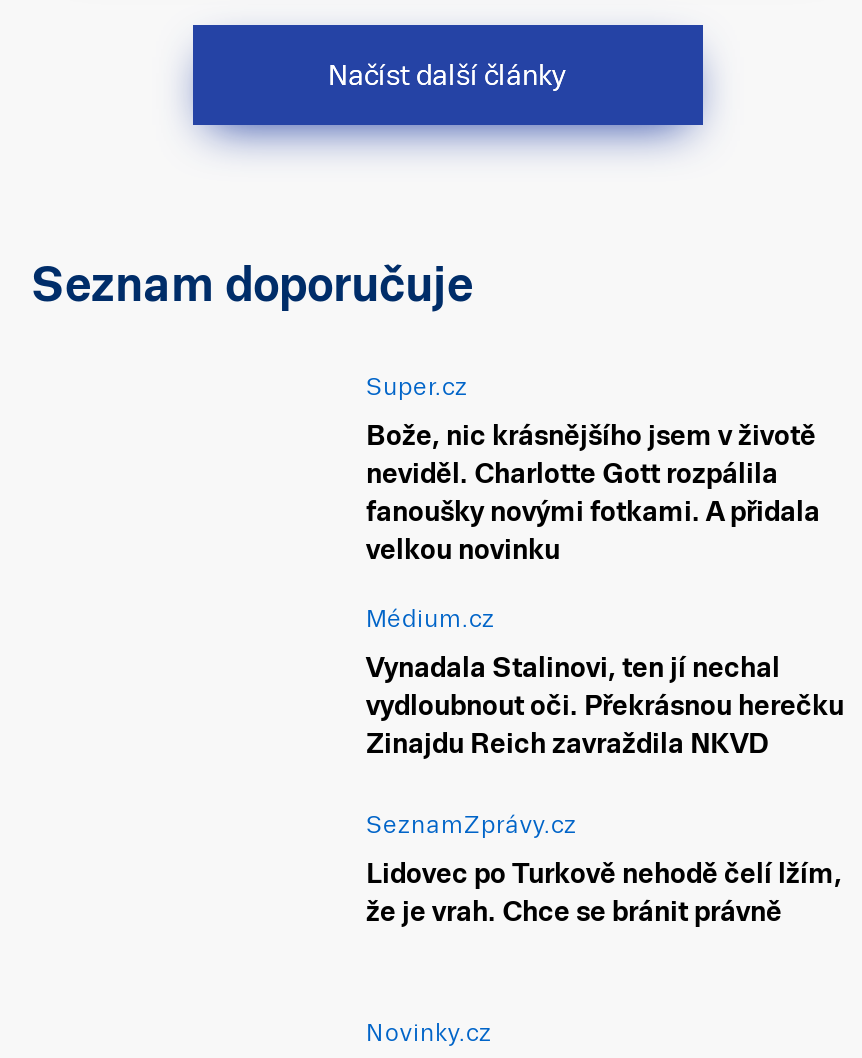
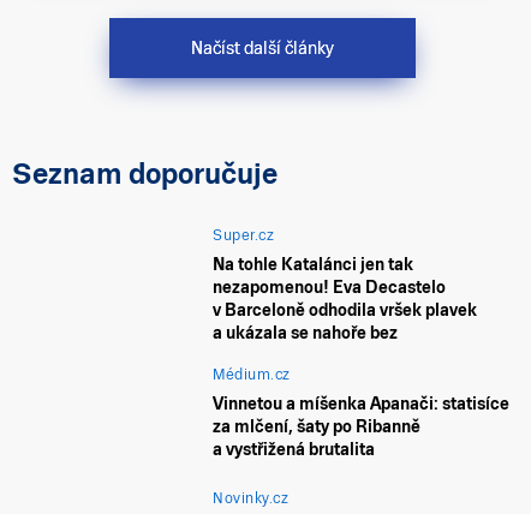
[366,419,820,565] Bože, nic krásnějšího jsem v životě | neviděl. Charlotte Gott rozpálila | fanoušky novými fotkami. A přidala | velkou novinku -> [213,255,478,342] Na tohle Katalánci jen tak | nezapomenou! Eva Decastelo | v Barceloně odhodila vršek plavek | a ukázala se nahoře bez
[366,651,844,928] Vynadala Stalinovi, ten jí nechal | vydloubnout oči. Překrásnou herečku | Zinajdu Reich zavraždila NKVD | SeznamZprávy.cz | Lidovec po Turkově nehodě čelí lžím, | že je vrah. Chce se bránit právně -> [213,394,510,459] Vinnetou a míšenka Apanači: statisíce | za mlčení, šaty po Ribanně | a vystřižená brutalita

